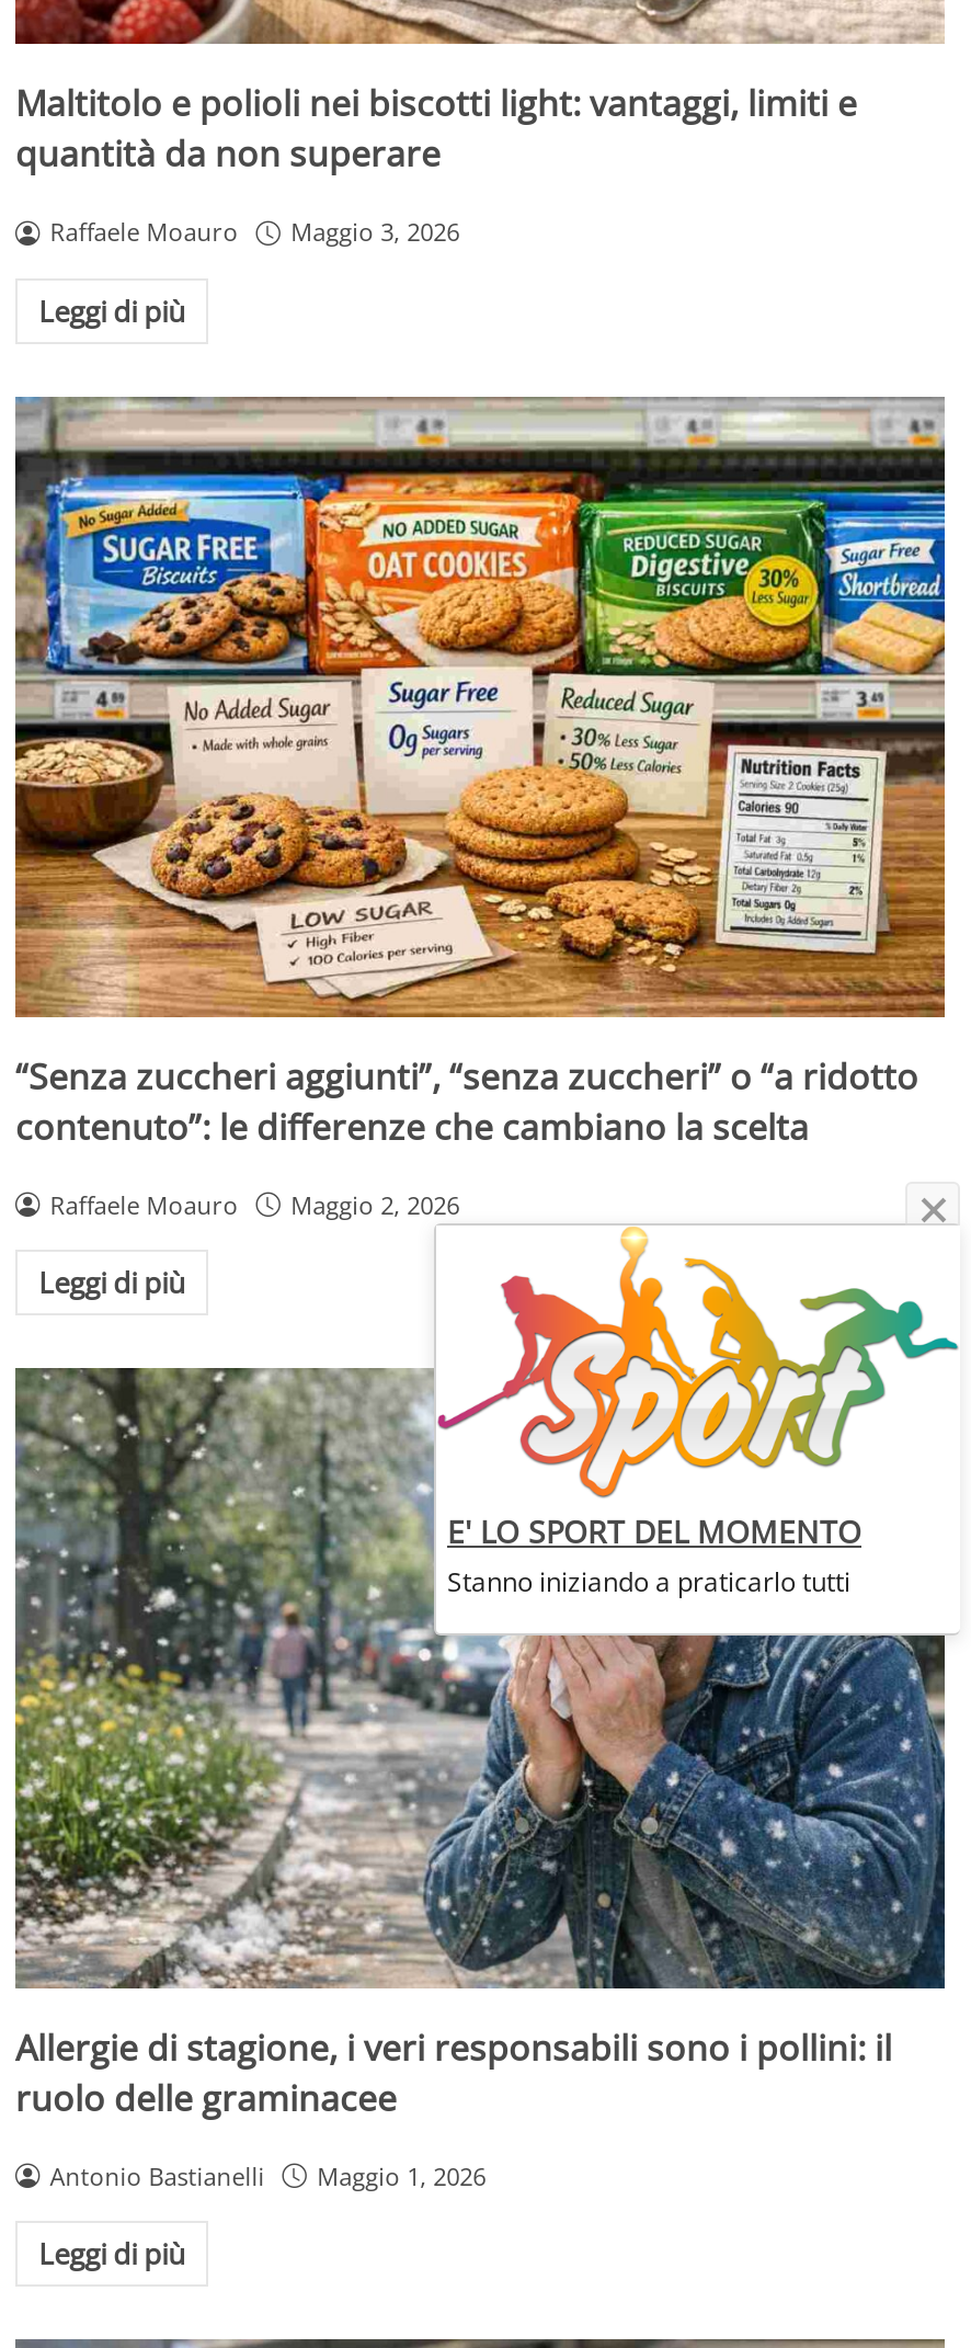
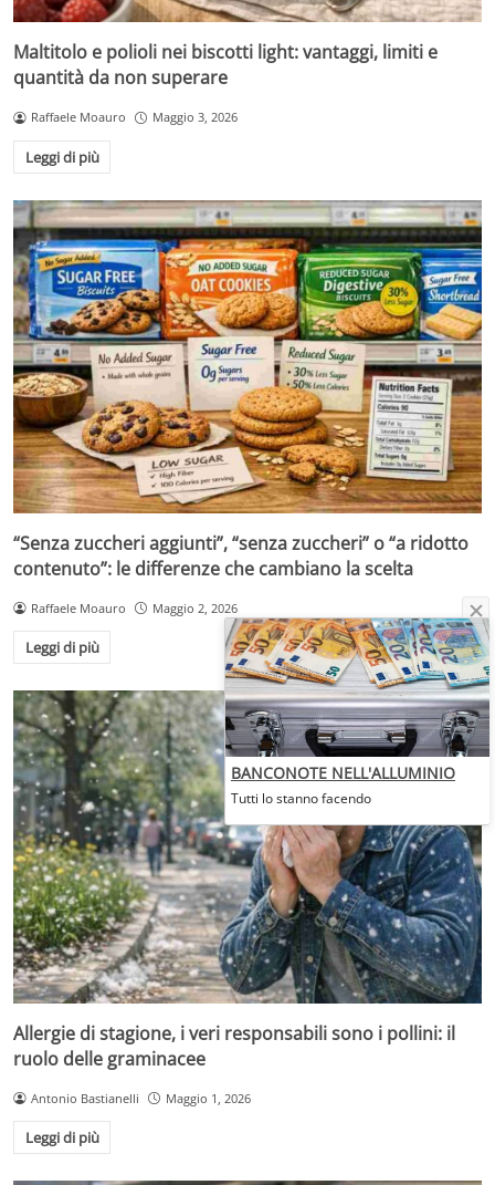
[434,1226,960,1599] [image] | E' LO SPORT DEL MOMENTO | Stanno iniziando a praticarlo tutti -> [224,617,491,807] [image] | BANCONOTE NELL'ALLUMINIO | Tutti lo stanno facendo

